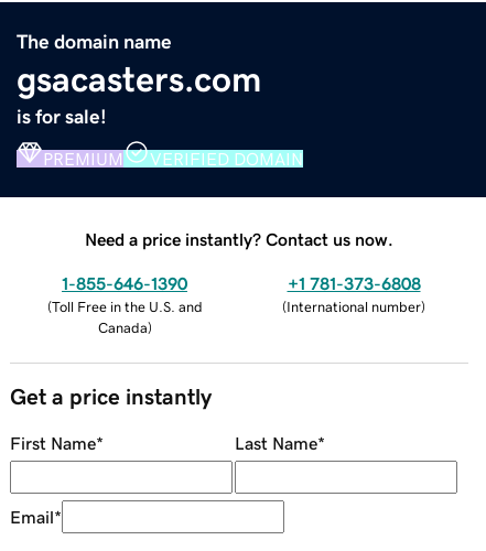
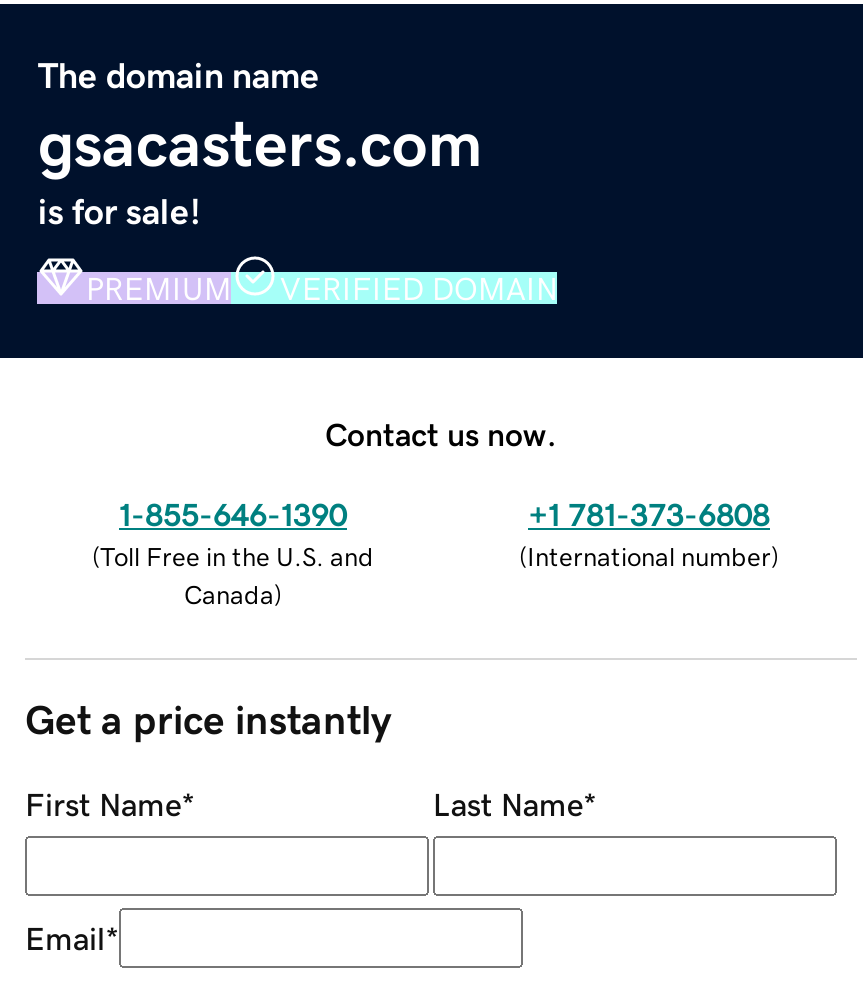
[85,230,393,248] Need a price instantly? Contact us now. -> [325,417,557,449] Contact us now.

